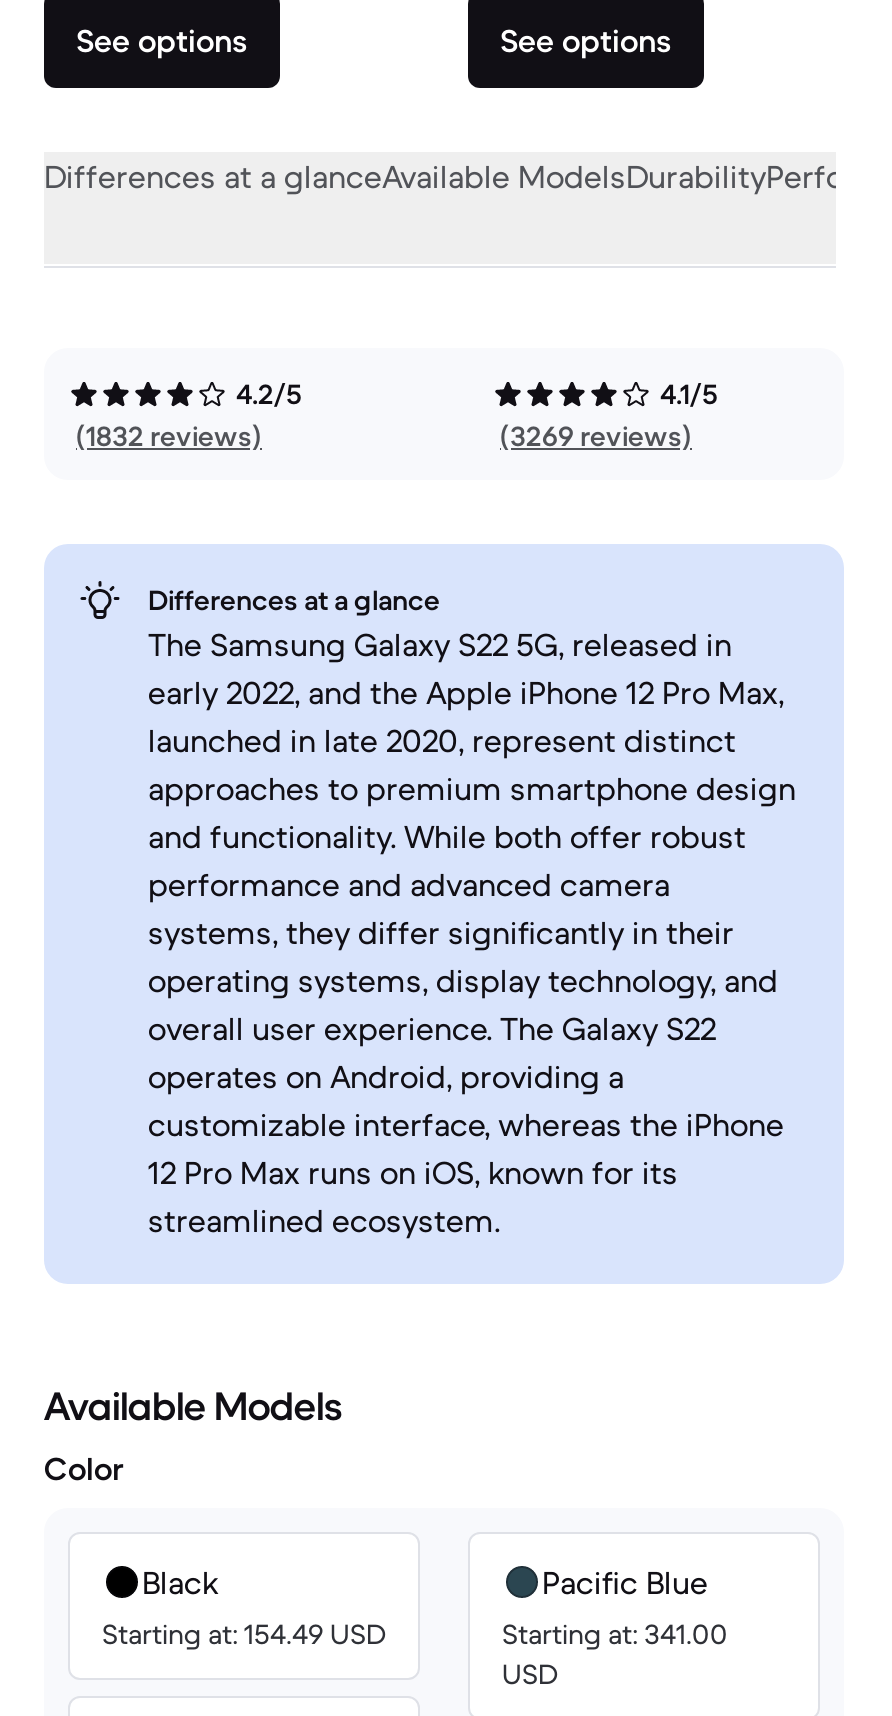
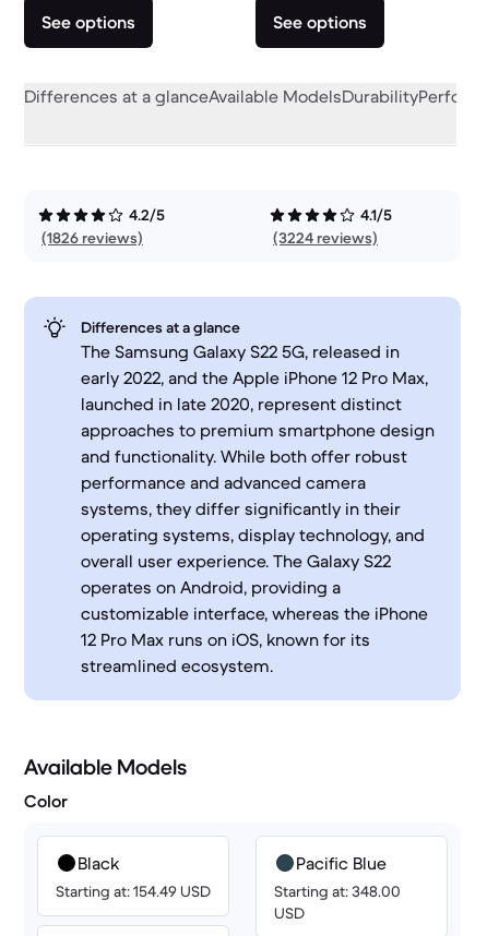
[76,418,262,454] (1832 reviews) -> [41,228,143,248] (1826 reviews)
[500,418,692,454] (3269 reviews) -> [273,228,378,248] (3224 reviews)
[502,1616,728,1652] Starting at: 341.00 -> [274,881,401,901] Starting at: 348.00

